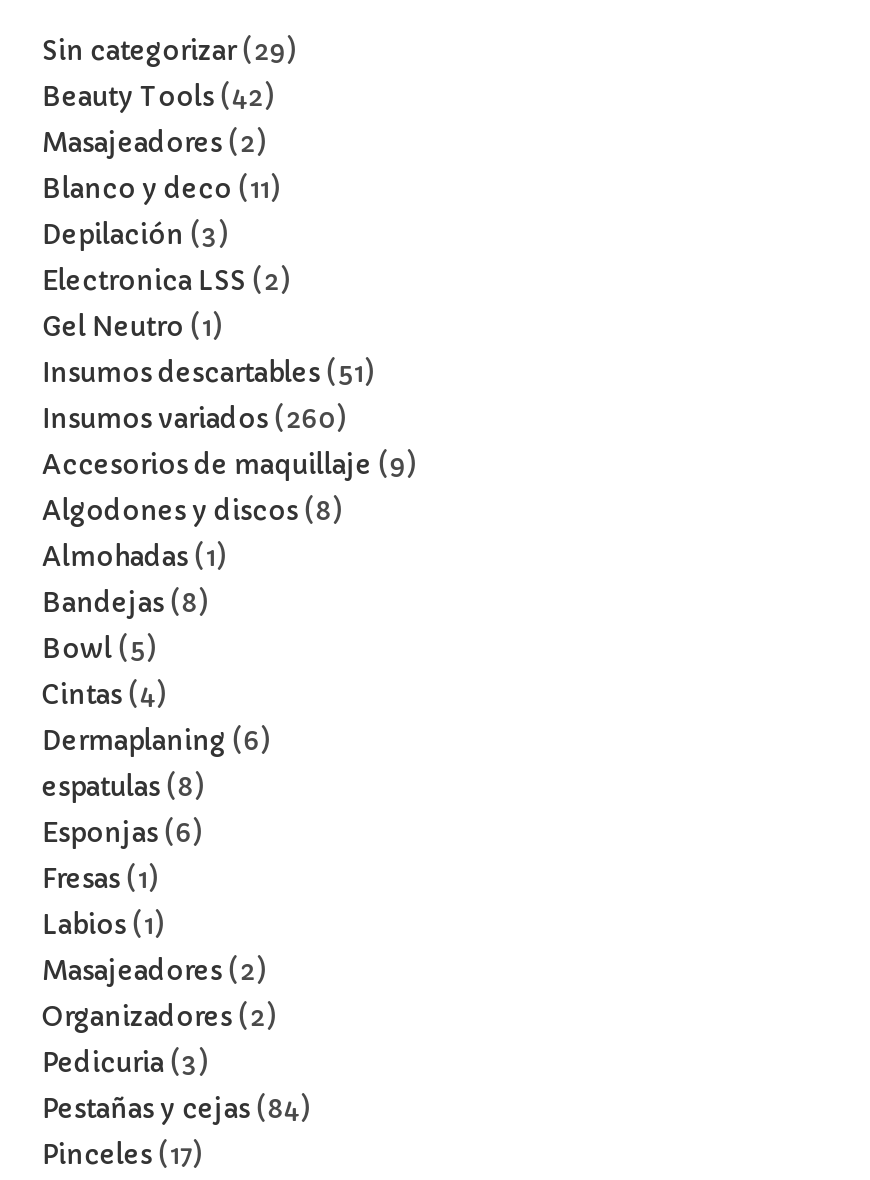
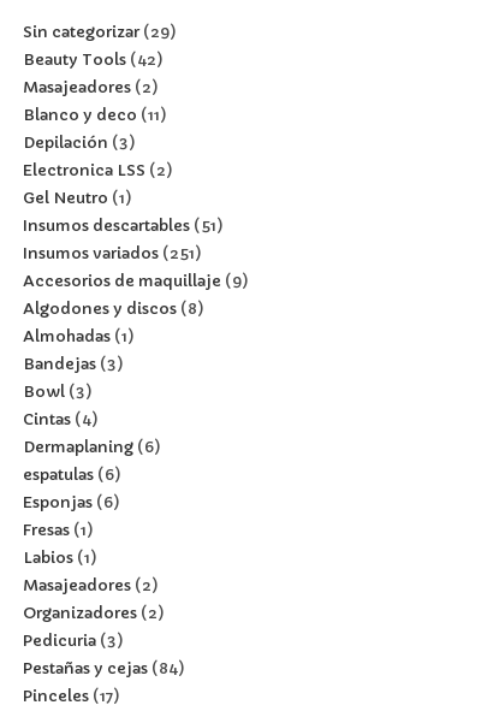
[42,402,336,436] Insumos variados 260 -> [23,243,195,263] Insumos variados 251
[42,586,198,620] Bandejas 8 -> [23,354,117,374] Bandejas 3
[42,632,146,666] Bowl 5 -> [23,381,86,402] Bowl 3
[42,770,194,804] espatulas 8 -> [23,464,115,485] espatulas 6

